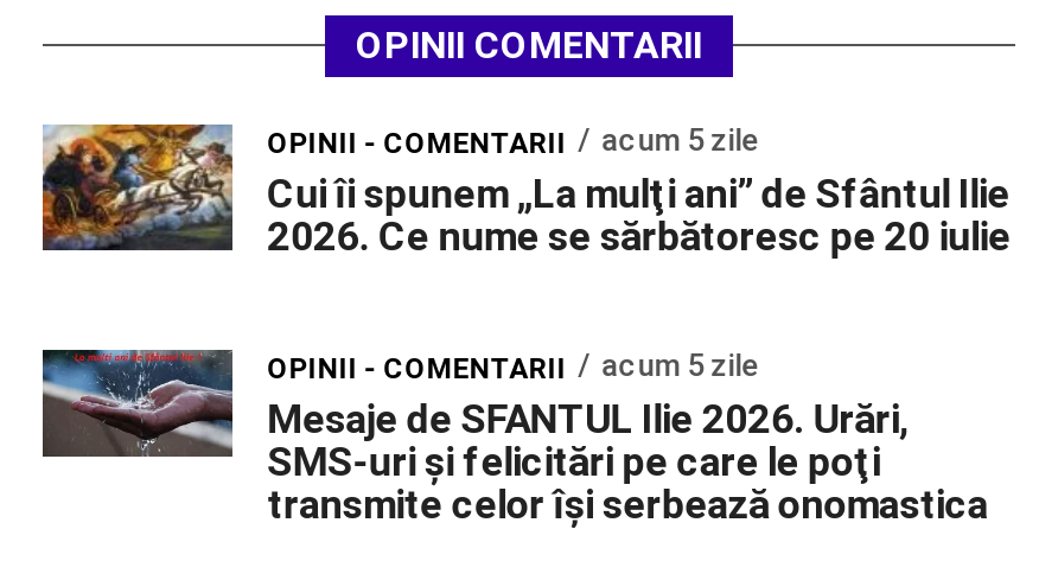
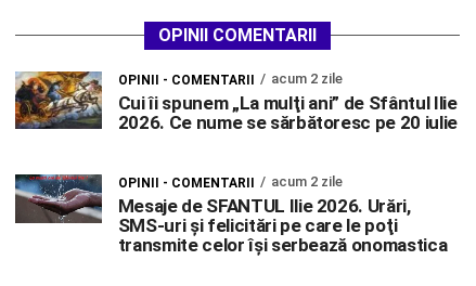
[267,121,758,159] OPINII - COMENTARII acum 5 zile -> [118,70,342,87] OPINII - COMENTARII acum 2 zile
[267,346,758,384] OPINII - COMENTARII acum 5 zile -> [118,173,342,190] OPINII - COMENTARII acum 2 zile

